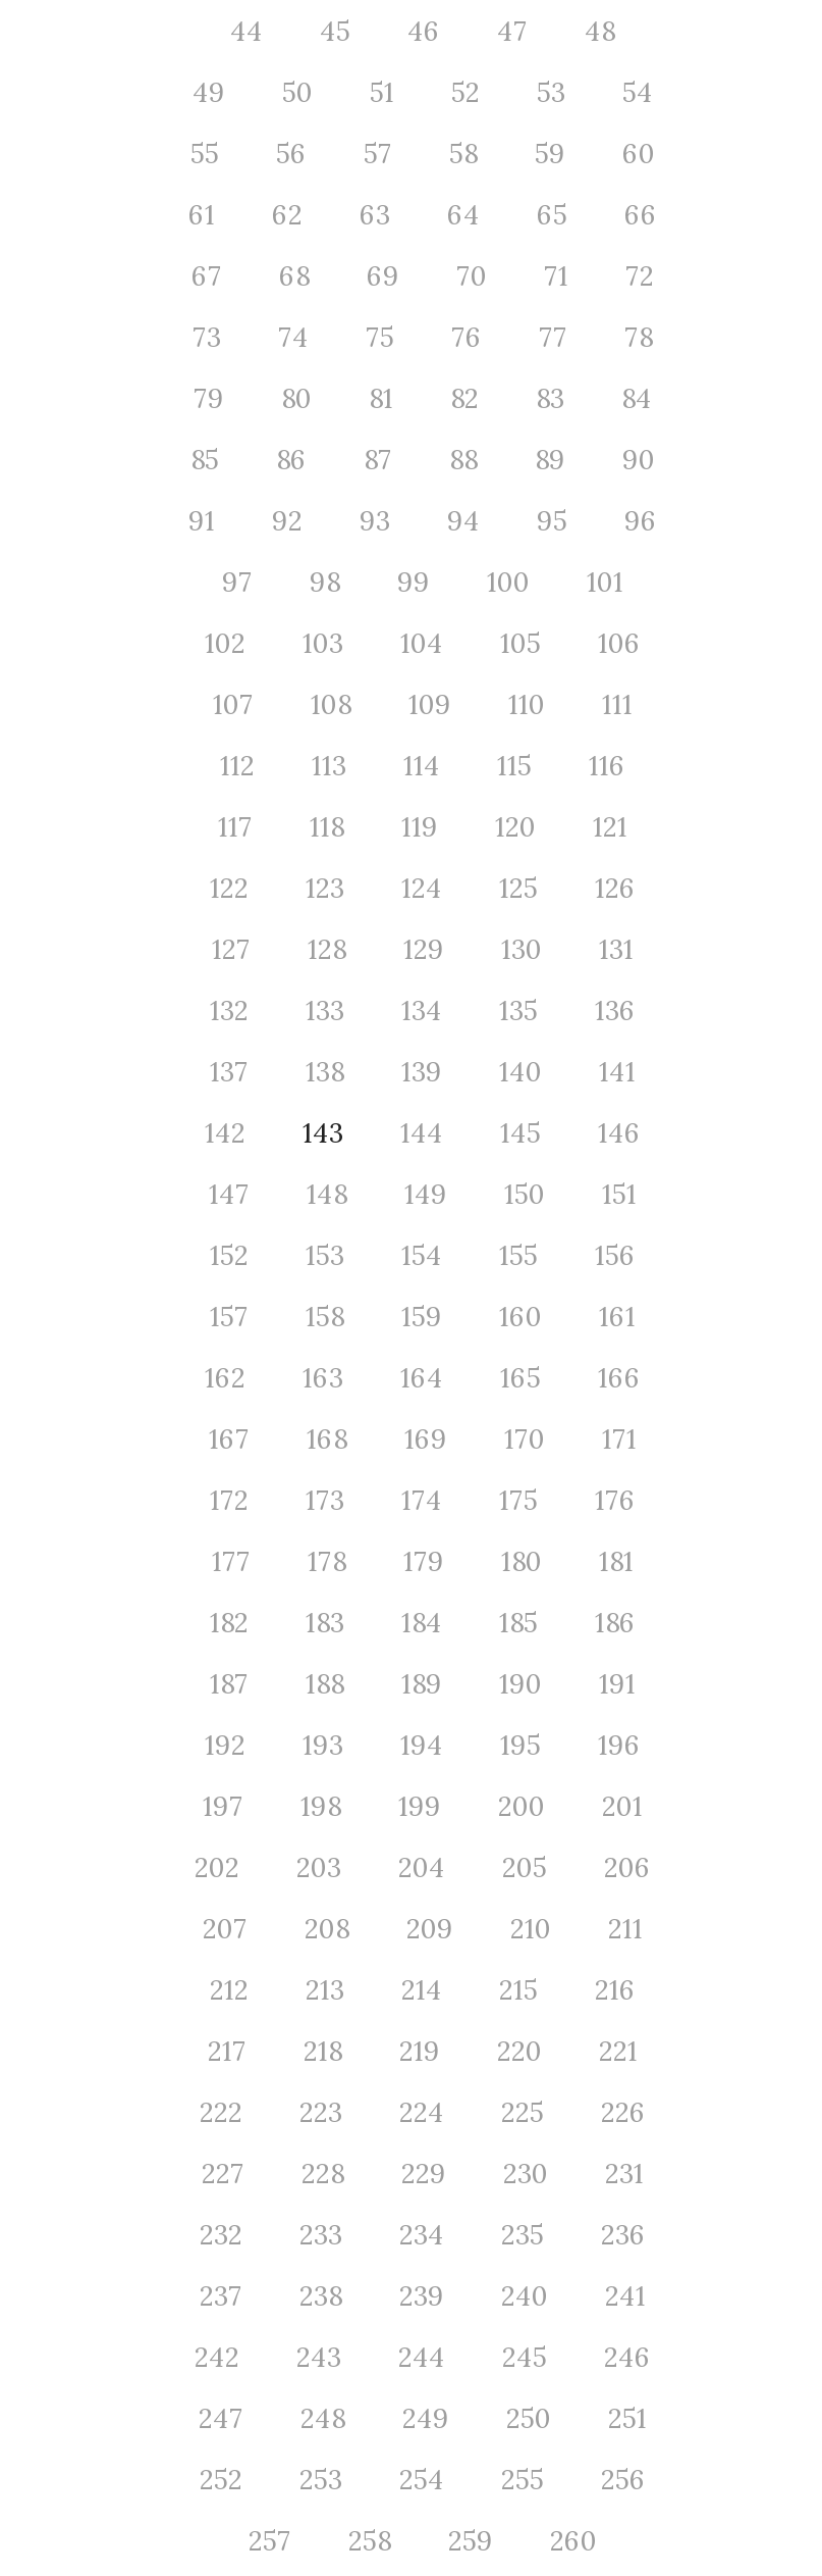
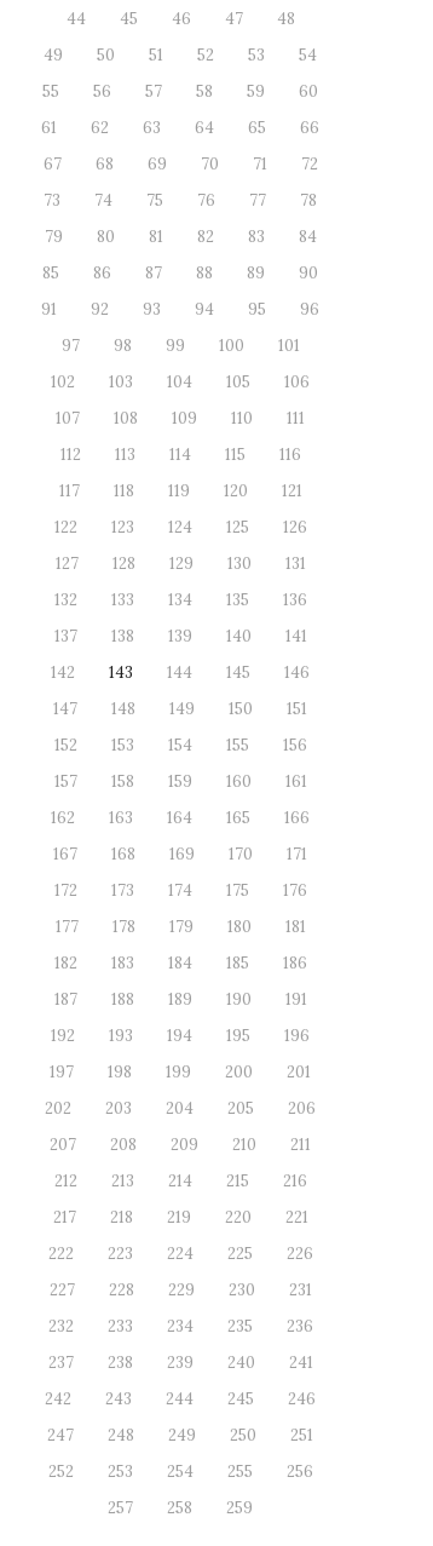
[550,2525,597,2559] 260 -> none

